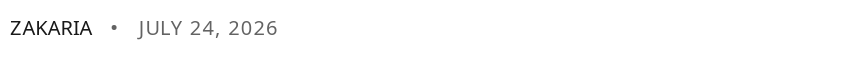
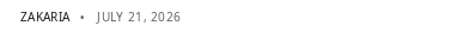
[10,13,279,41] ZAKARIA JULY 24, 2026 -> [20,9,181,25] ZAKARIA JULY 21, 2026

